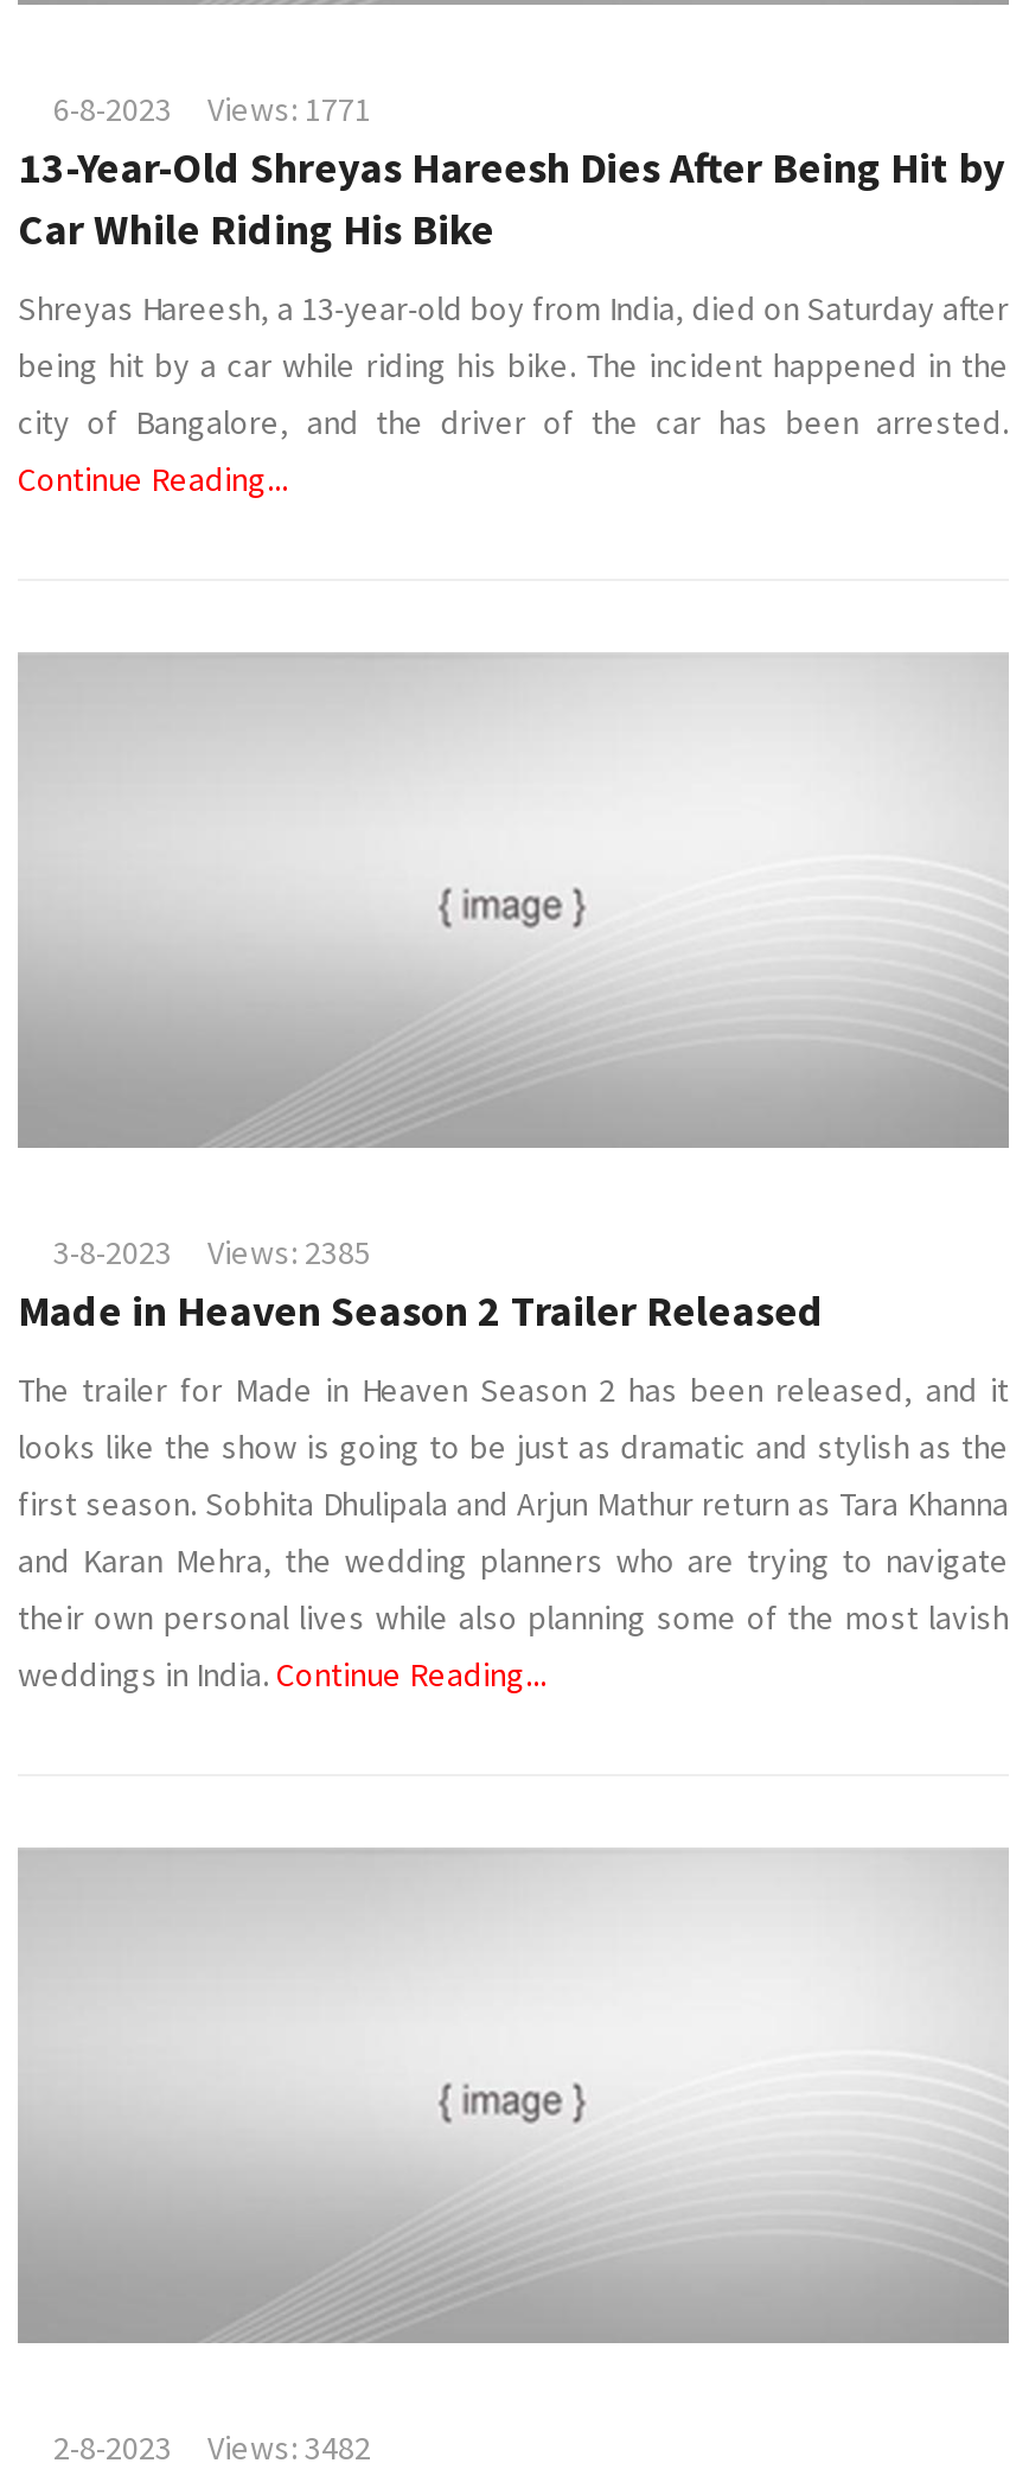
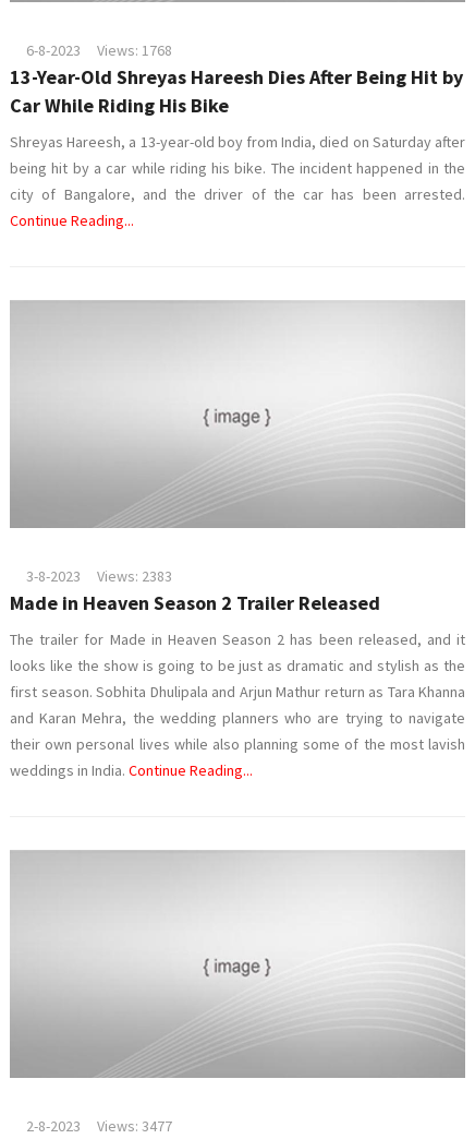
[53,88,371,130] 6-8-2023 Views: 1771 -> [26,40,172,60] 6-8-2023 Views: 1768
[53,1231,371,1274] 3-8-2023 Views: 2385 -> [26,566,172,586] 3-8-2023 Views: 2383
[53,2426,371,2469] 2-8-2023 Views: 3482 -> [26,1116,172,1136] 2-8-2023 Views: 3477

